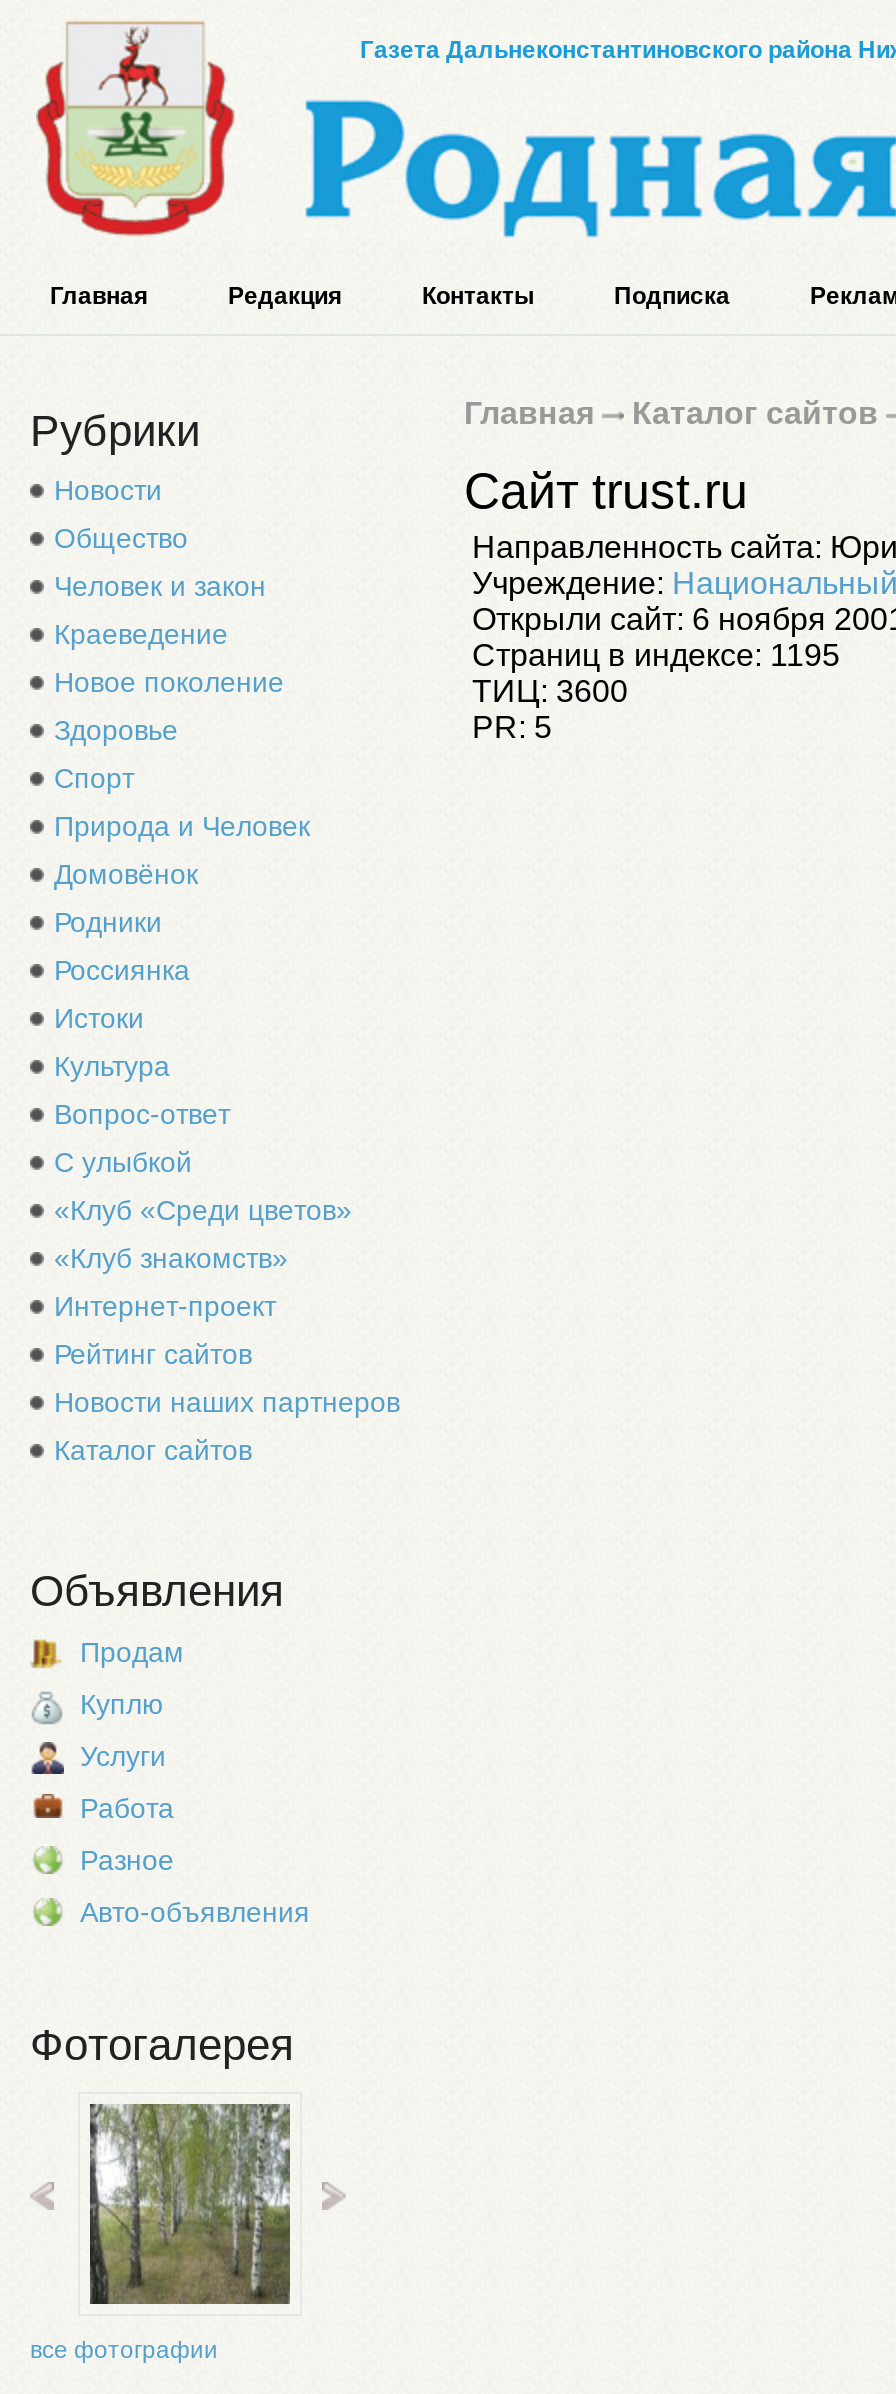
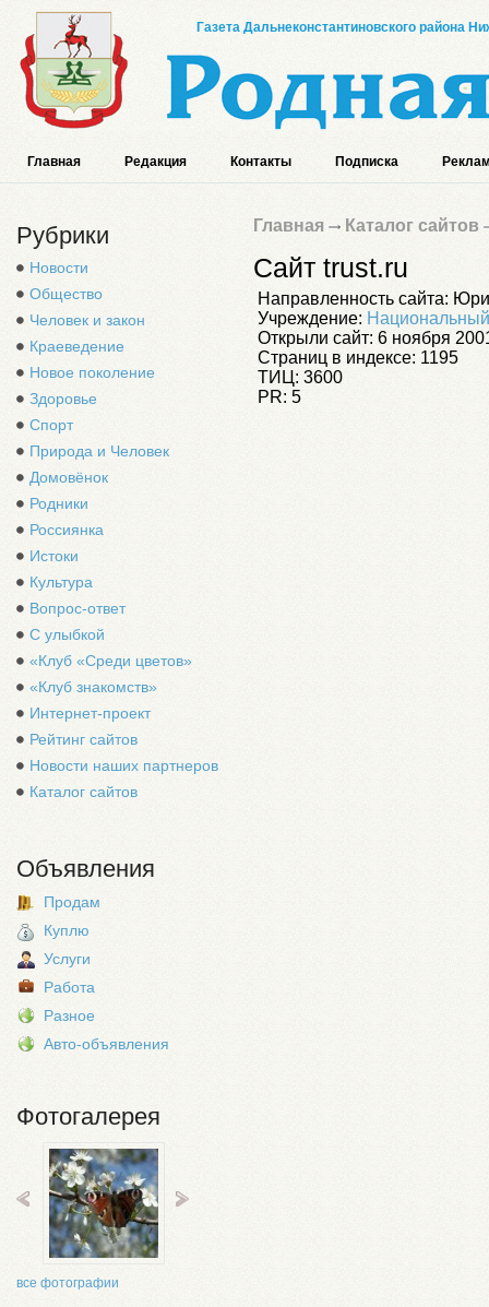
[88,2104,290,2306] [image] -> [48,1148,158,1259] [image]

